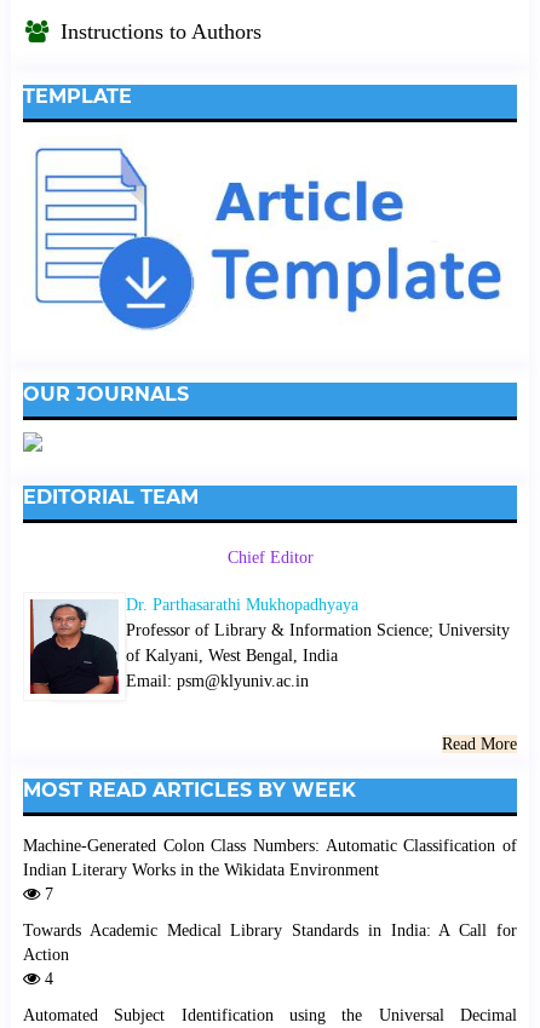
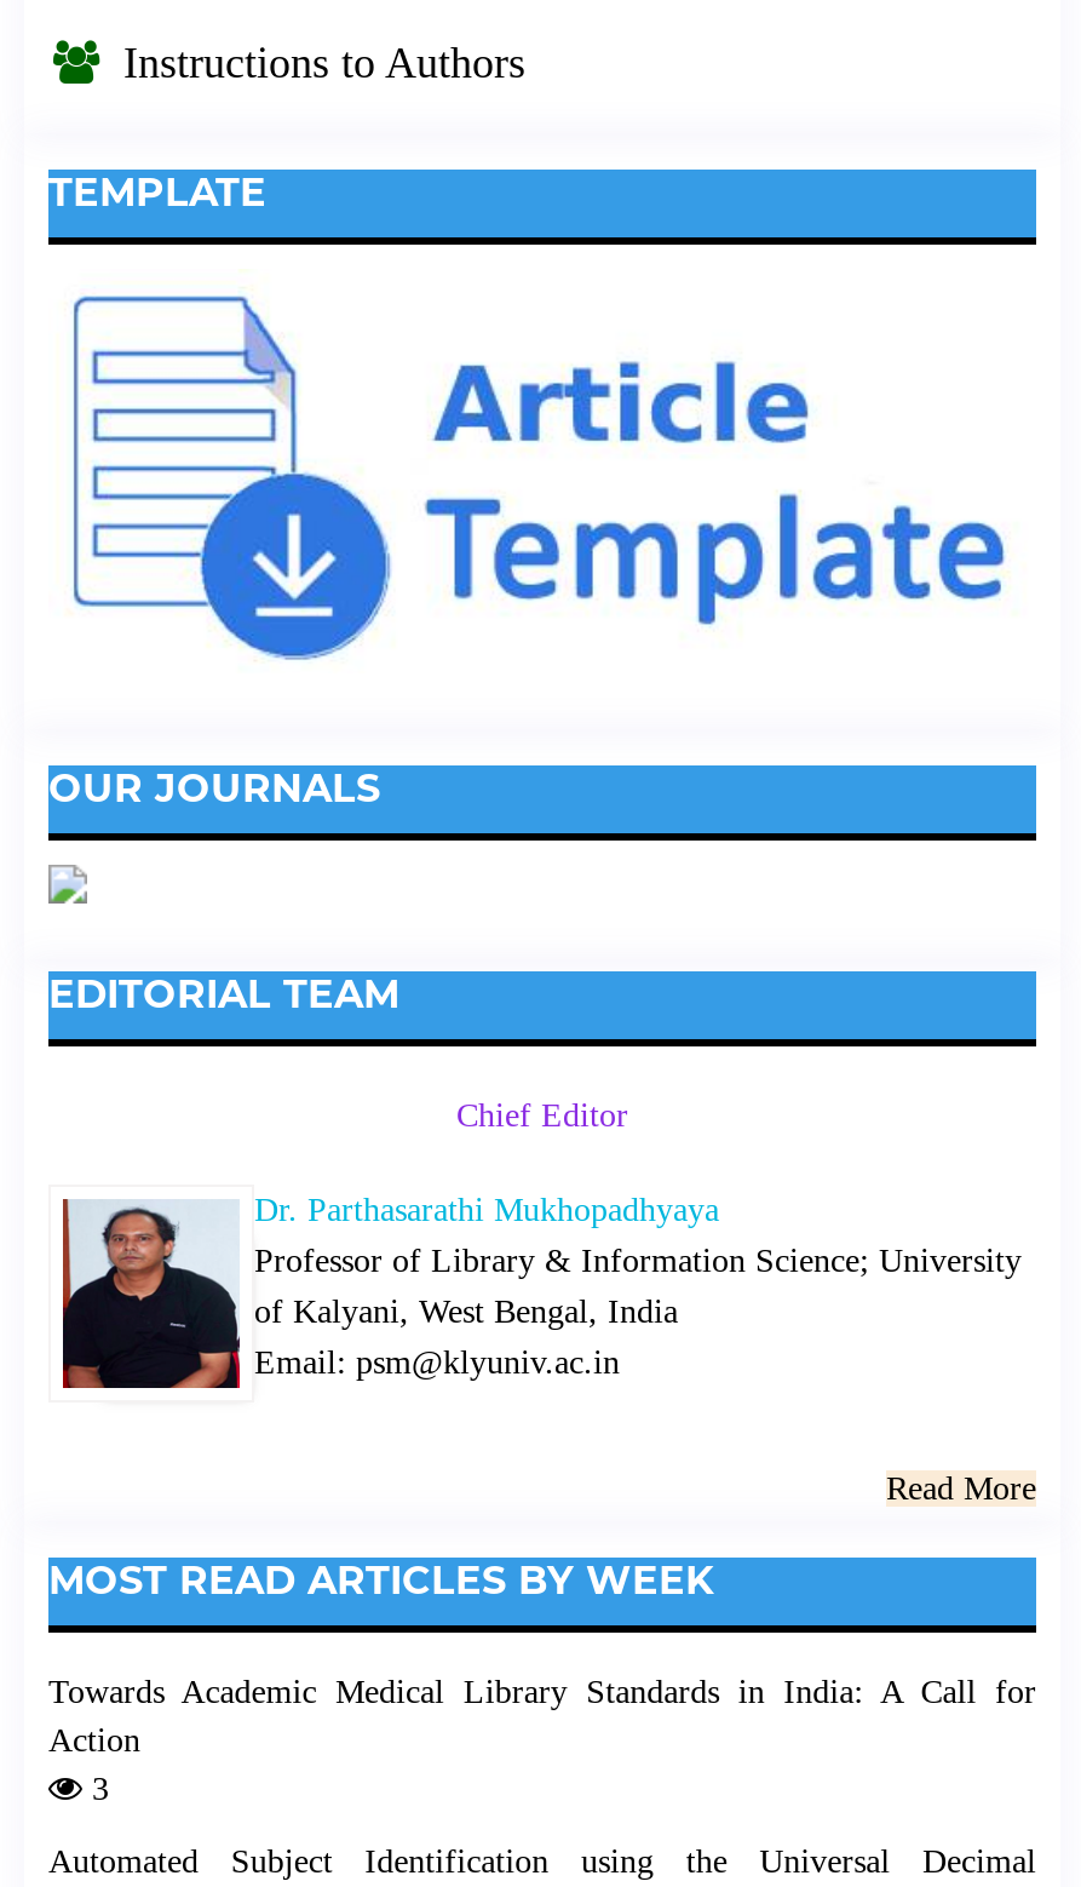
[23,837,517,903] Machine-Generated Colon Class Numbers: Automatic Classification of | Indian Literary Works in the Wikidata Environment | 7 -> none
[40,970,53,988] 4 -> [82,1771,109,1807] 3

